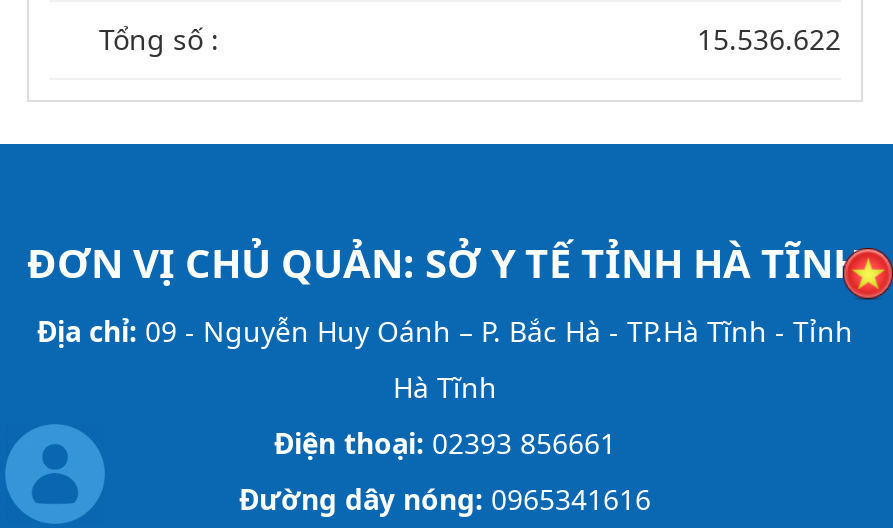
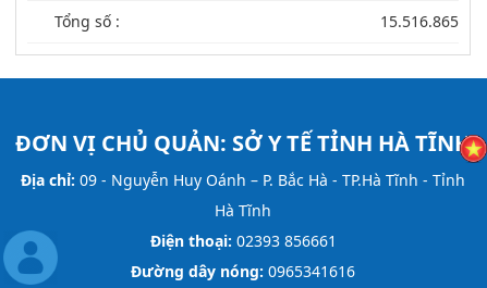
[697,20,841,58] 15.536.622 -> [380,11,459,31] 15.516.865

